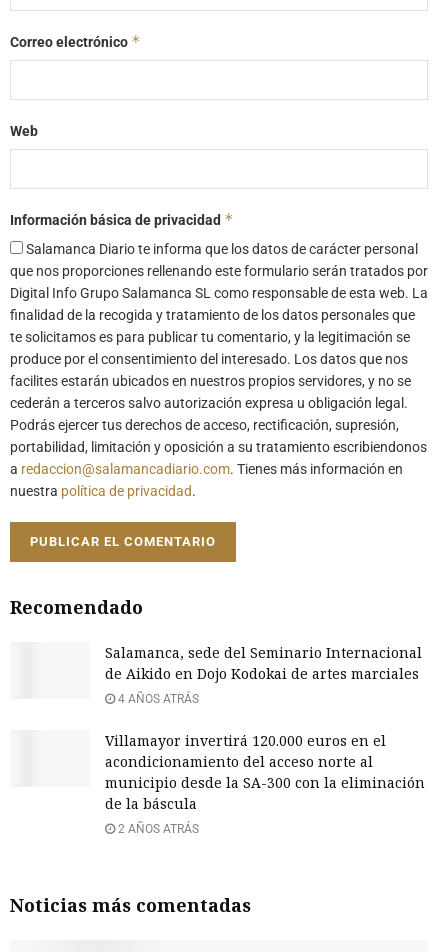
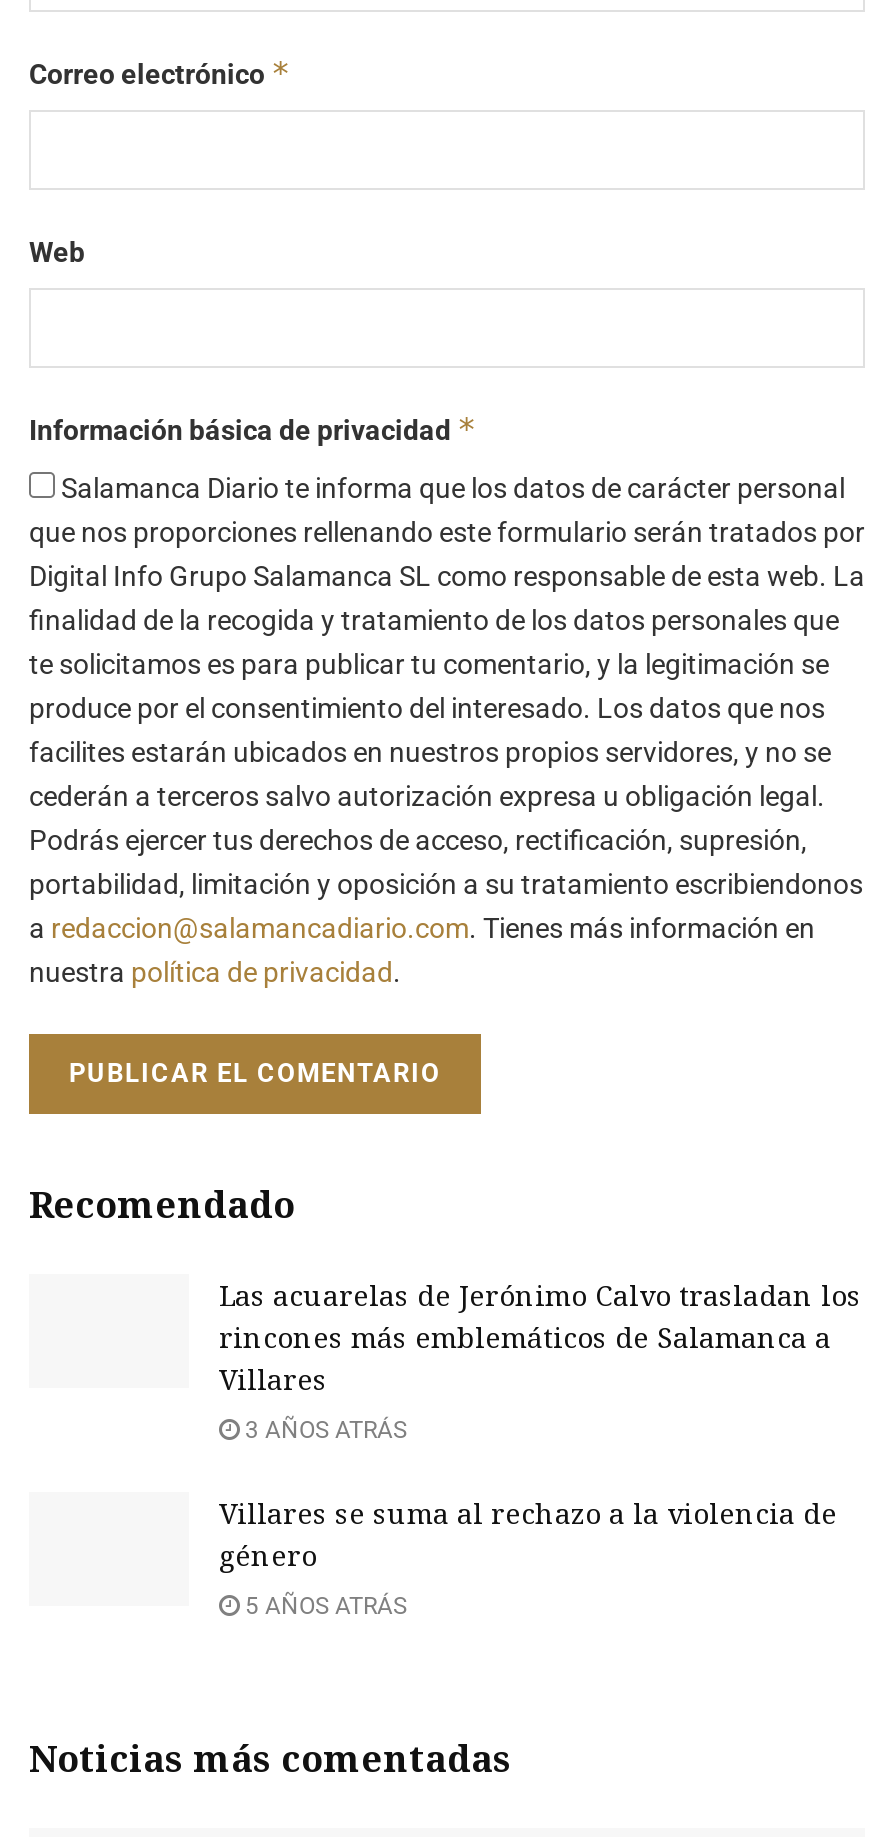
[105,643,422,683] Salamanca, sede del Seminario Internacional | de Aikido en Dojo Kodokai de artes marciales -> [219,1276,861,1398] Las acuarelas de Jerónimo Calvo trasladan los | rincones más emblemáticos de Salamanca a | Villares
[115,692,199,706] 4 AÑOS ATRÁS -> [239,1416,407,1444] 3 AÑOS ATRÁS
[105,731,425,813] Villamayor invertirá 120.000 euros en el | acondicionamiento del acceso norte al | municipio desde la SA-300 con la eliminación | de la báscula -> [219,1494,837,1574] Villares se suma al rechazo a la violencia de | género
[115,822,199,836] 2 AÑOS ATRÁS -> [239,1592,407,1620] 5 AÑOS ATRÁS

